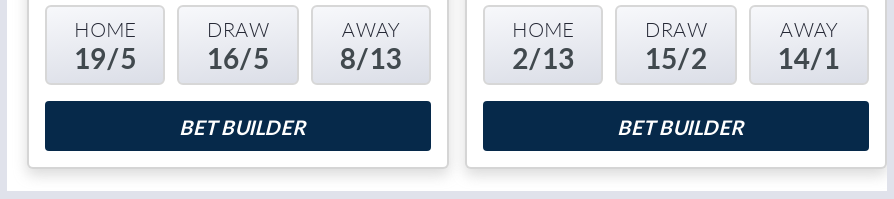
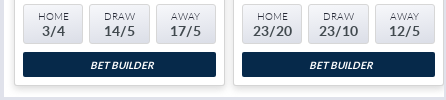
[74,39,136,77] 19/5 -> [42,21,65,40] 3/4
[207,39,269,77] 16/5 -> [104,21,135,40] 14/5
[340,39,402,77] 8/13 -> [170,21,201,40] 17/5
[512,39,574,77] 2/13 -> [253,21,292,40] 23/20
[645,39,707,77] 15/2 -> [319,21,358,40] 23/10
[778,39,840,77] 14/1 -> [389,21,420,40] 12/5

